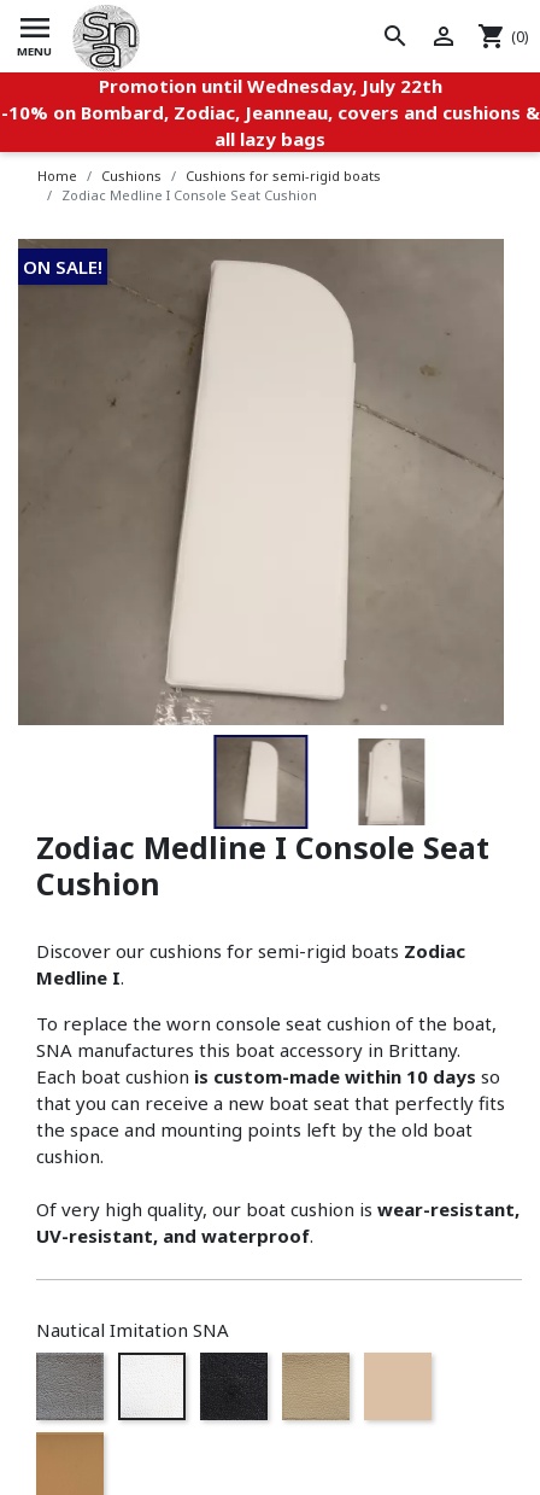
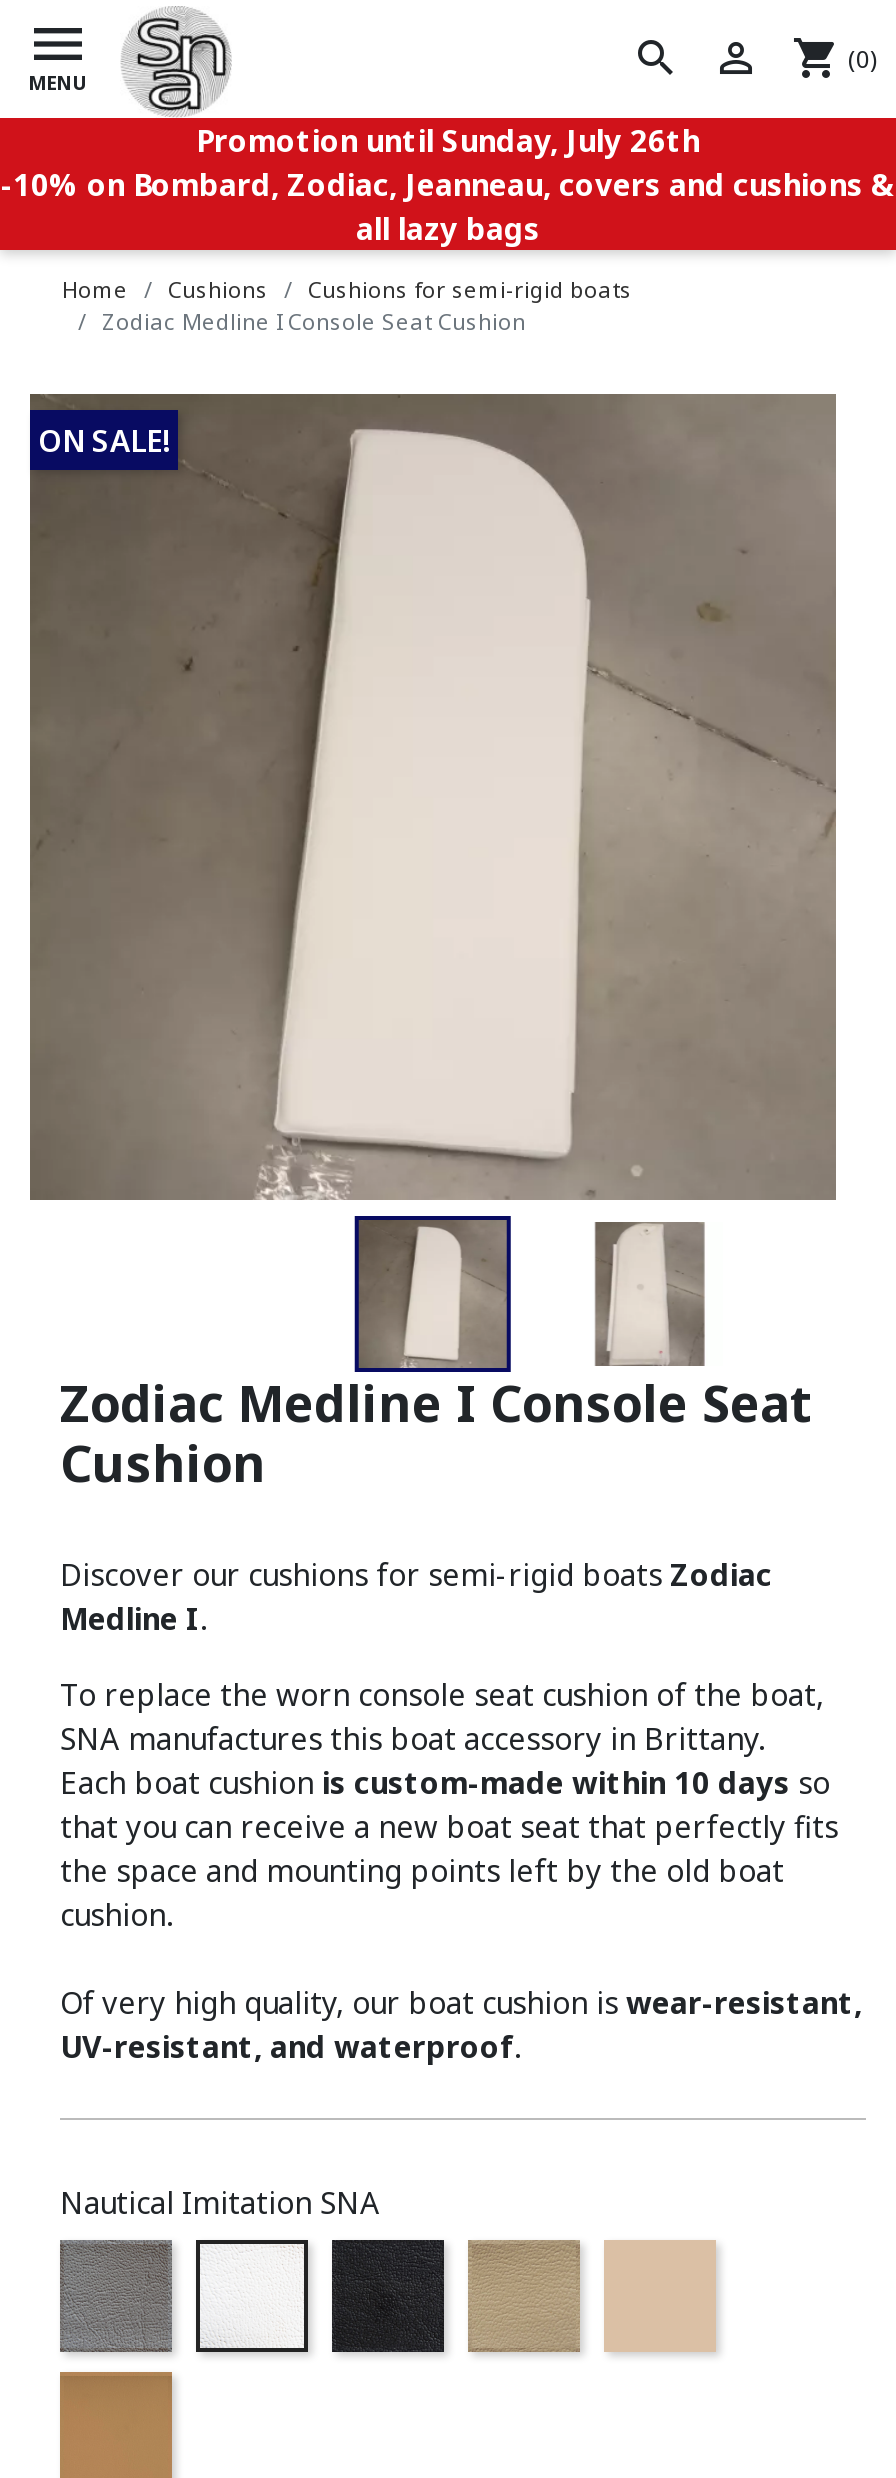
[98,74,442,98] Promotion until Wednesday, July 22th -> [196,120,700,160] Promotion until Sunday, July 26th

